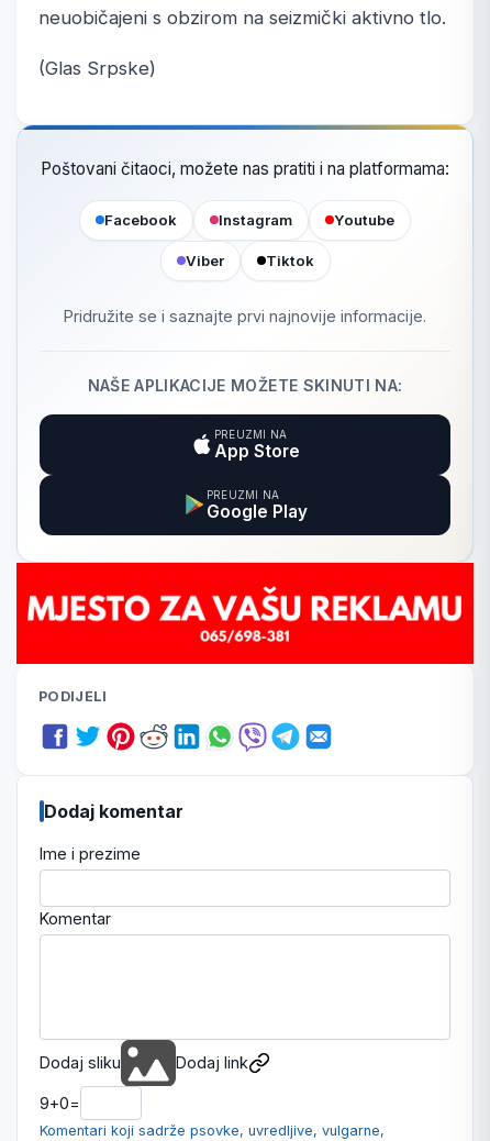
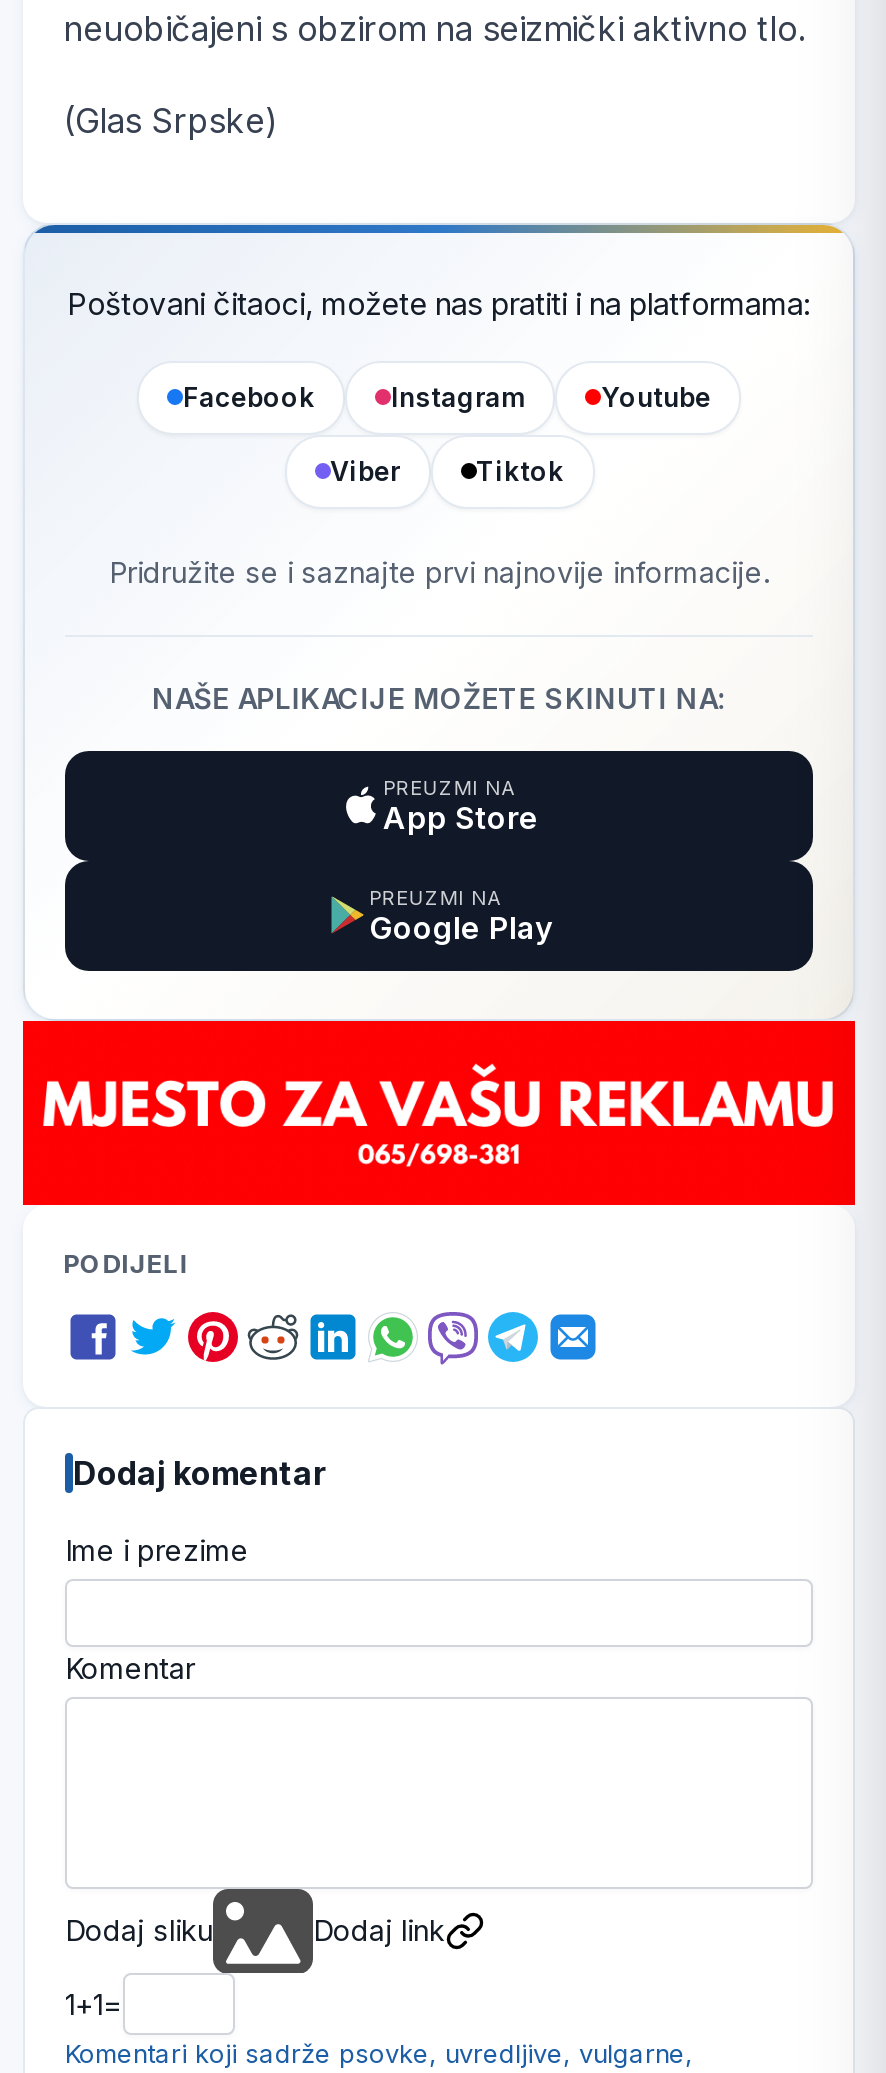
[40,1093,80,1112] 9+0= -> [65,1986,123,2020] 1+1=

